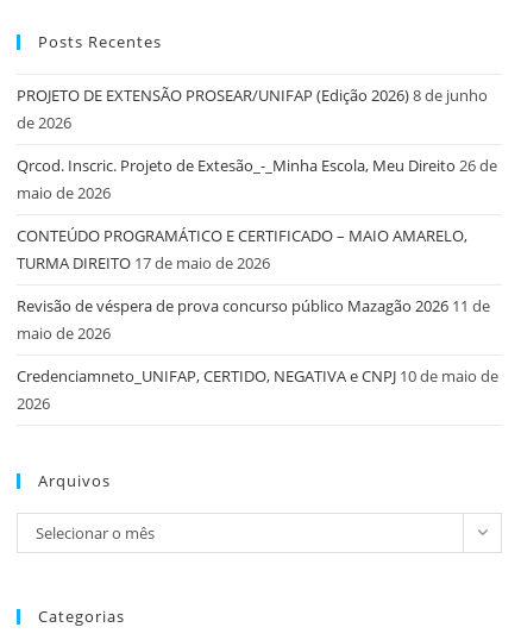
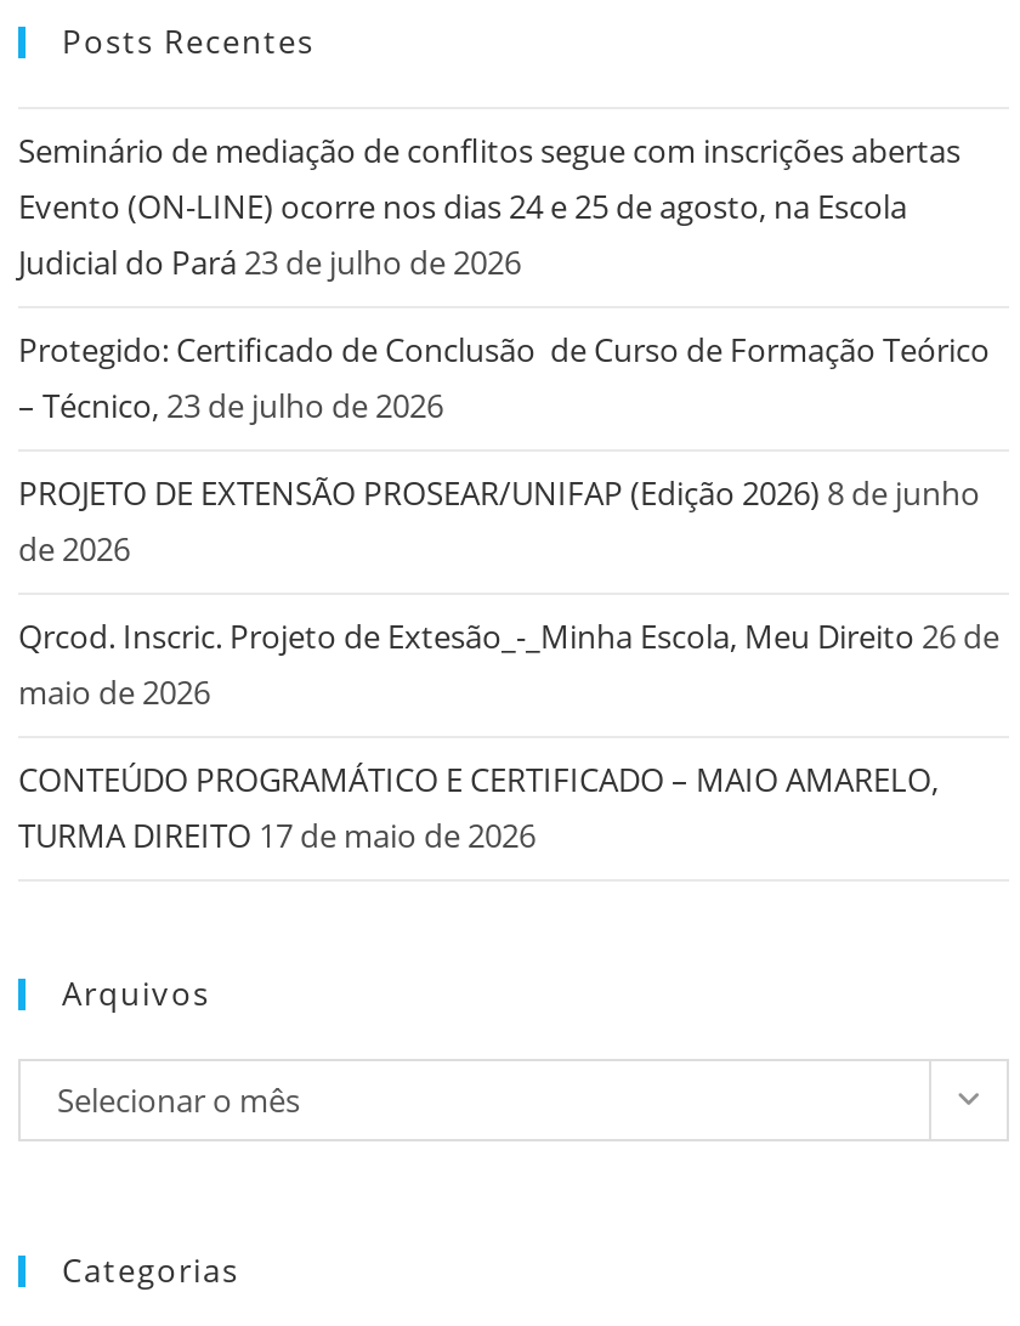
none -> [18,128,990,426] Seminário de mediação de conflitos segue com inscrições abertas | Evento (ON-LINE) ocorre nos dias 24 e 25 de agosto, na Escola | Judicial do Pará 23 de julho de 2026 | Protegido: Certificado de Conclusão de Curso de Formação Teórico | – Técnico, 23 de julho de 2026
moved [17,85,497,274] -> [18,470,999,856]: PROJETO DE EXTENSÃO PROSEAR/UNIFAP (Edição 2026) 8 de junho | de 2026 | Qrcod. Inscric. Projeto de Extesão_-_Minha Escola, Meu Direito 26 de | maio de 2026 | CONTEÚDO PROGRAMÁTICO E CERTIFICADO – MAIO AMARELO, | TURMA DIREITO 17 de maio de 2026
[17,295,498,414] Revisão de véspera de prova concurso público Mazagão 2026 11 de | maio de 2026 | Credenciamneto_UNIFAP, CERTIDO, NEGATIVA e CNPJ 10 de maio de | 2026 -> none

